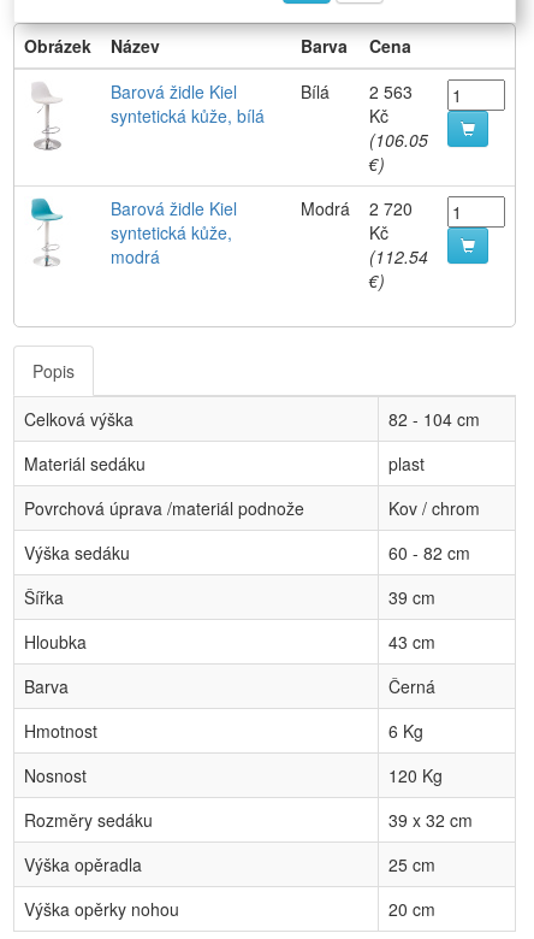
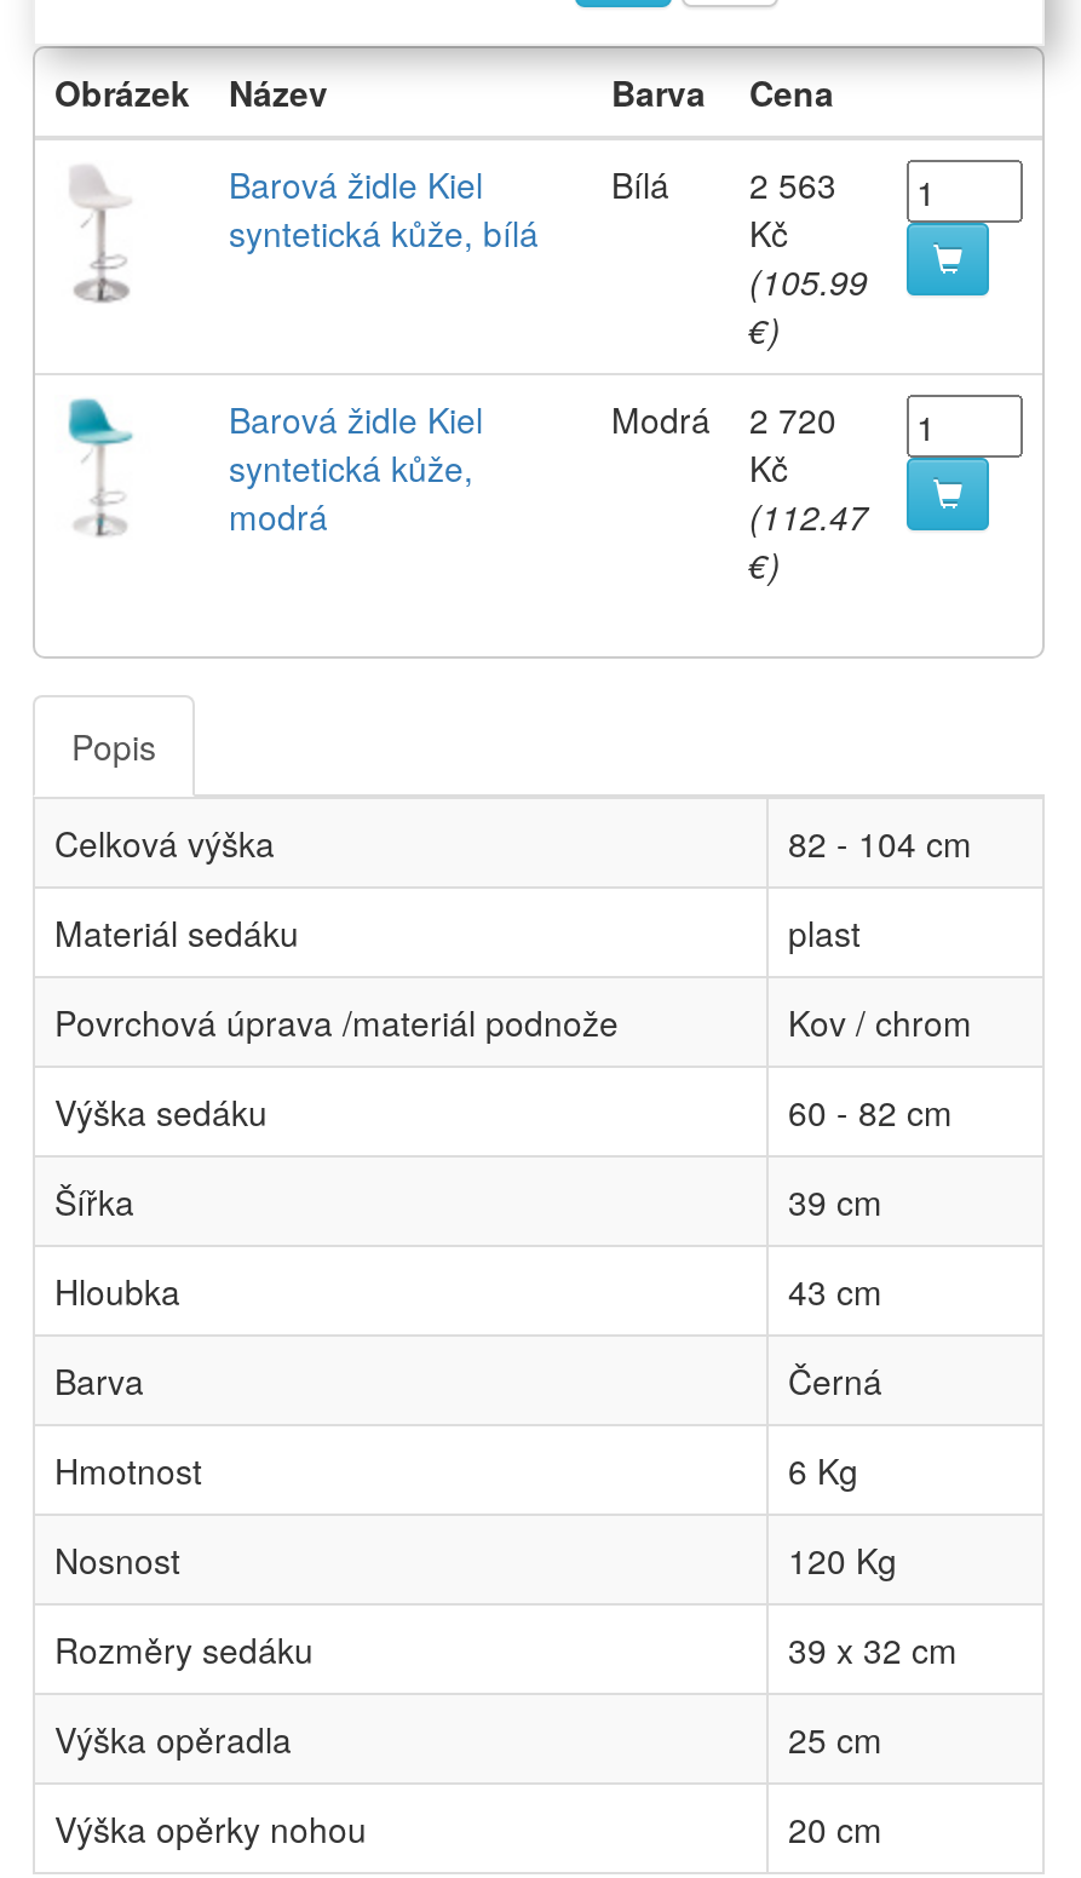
[369,128,428,152] (106.05 -> [749,257,868,305] (105.99
[369,244,428,268] (112.54 -> [749,492,868,540] (112.47

